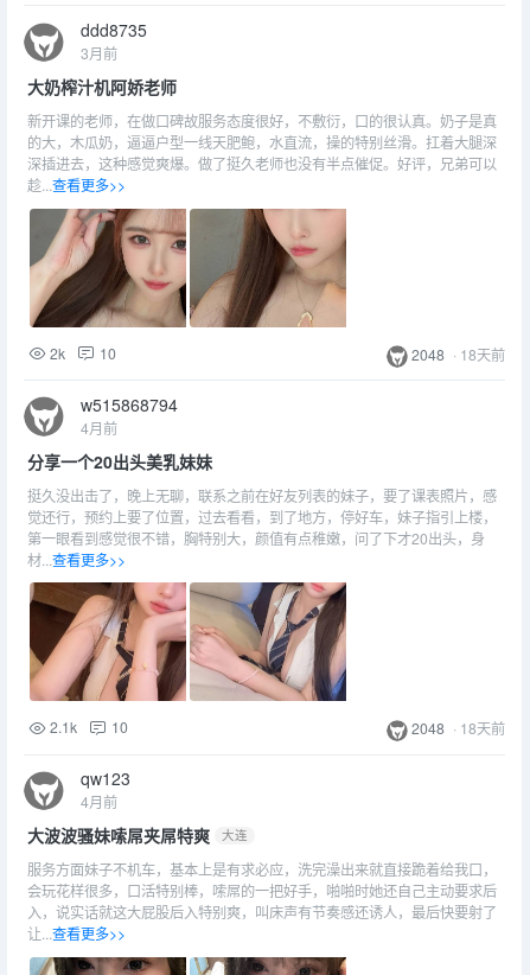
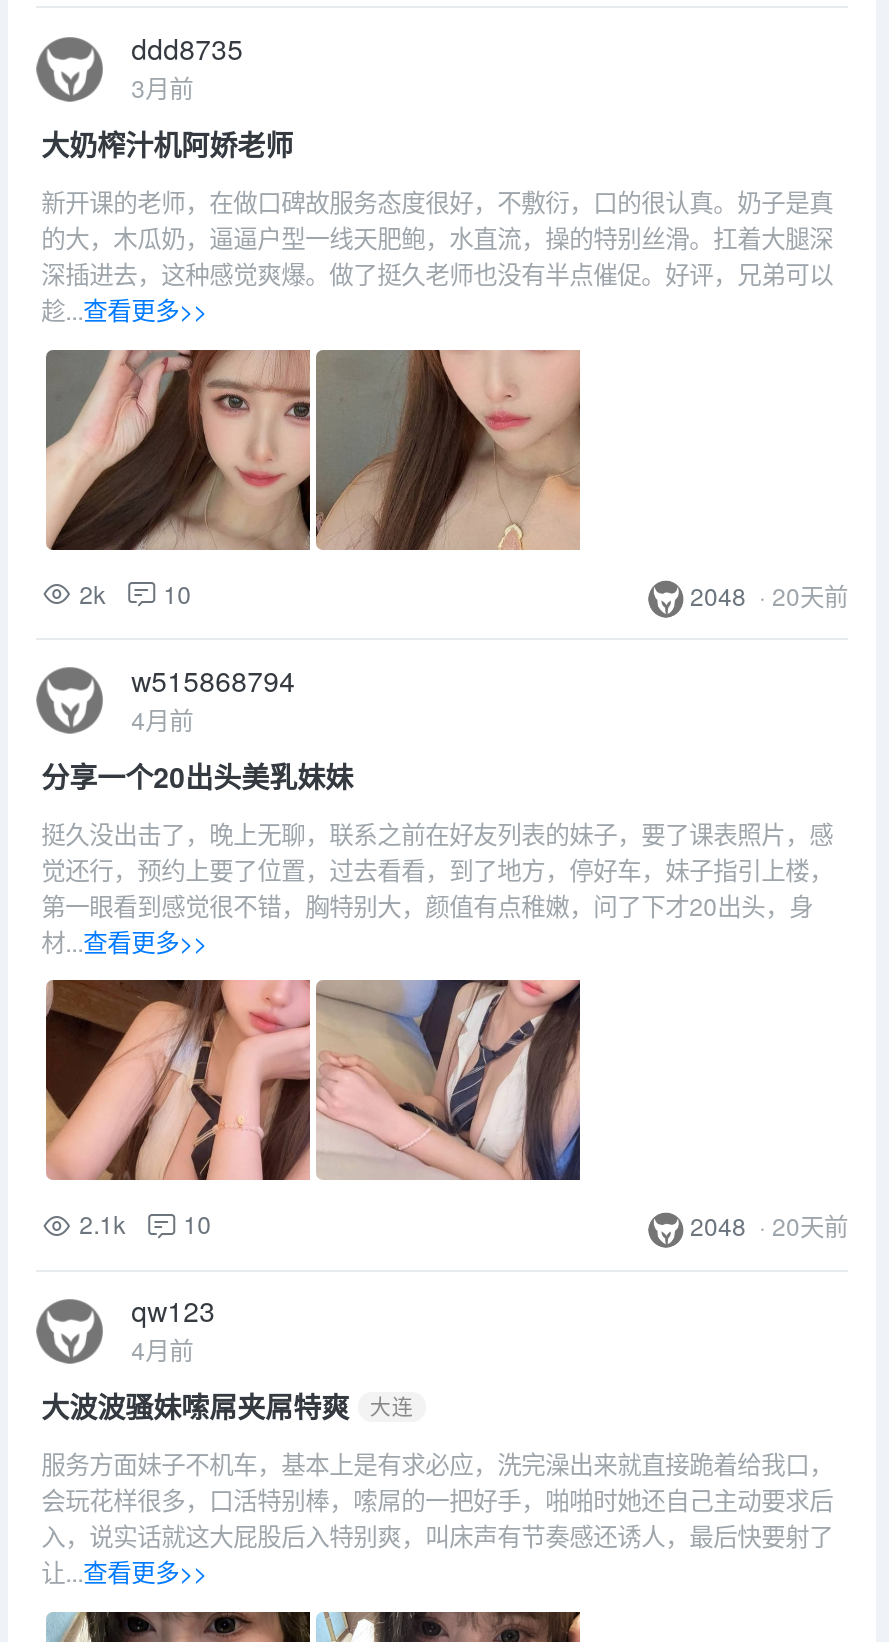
[411,344,505,364] 2048 · 18天前 -> [690,577,848,611] 2048 · 20天前
[411,718,505,738] 2048 · 18天前 -> [690,1208,848,1242] 2048 · 20天前

